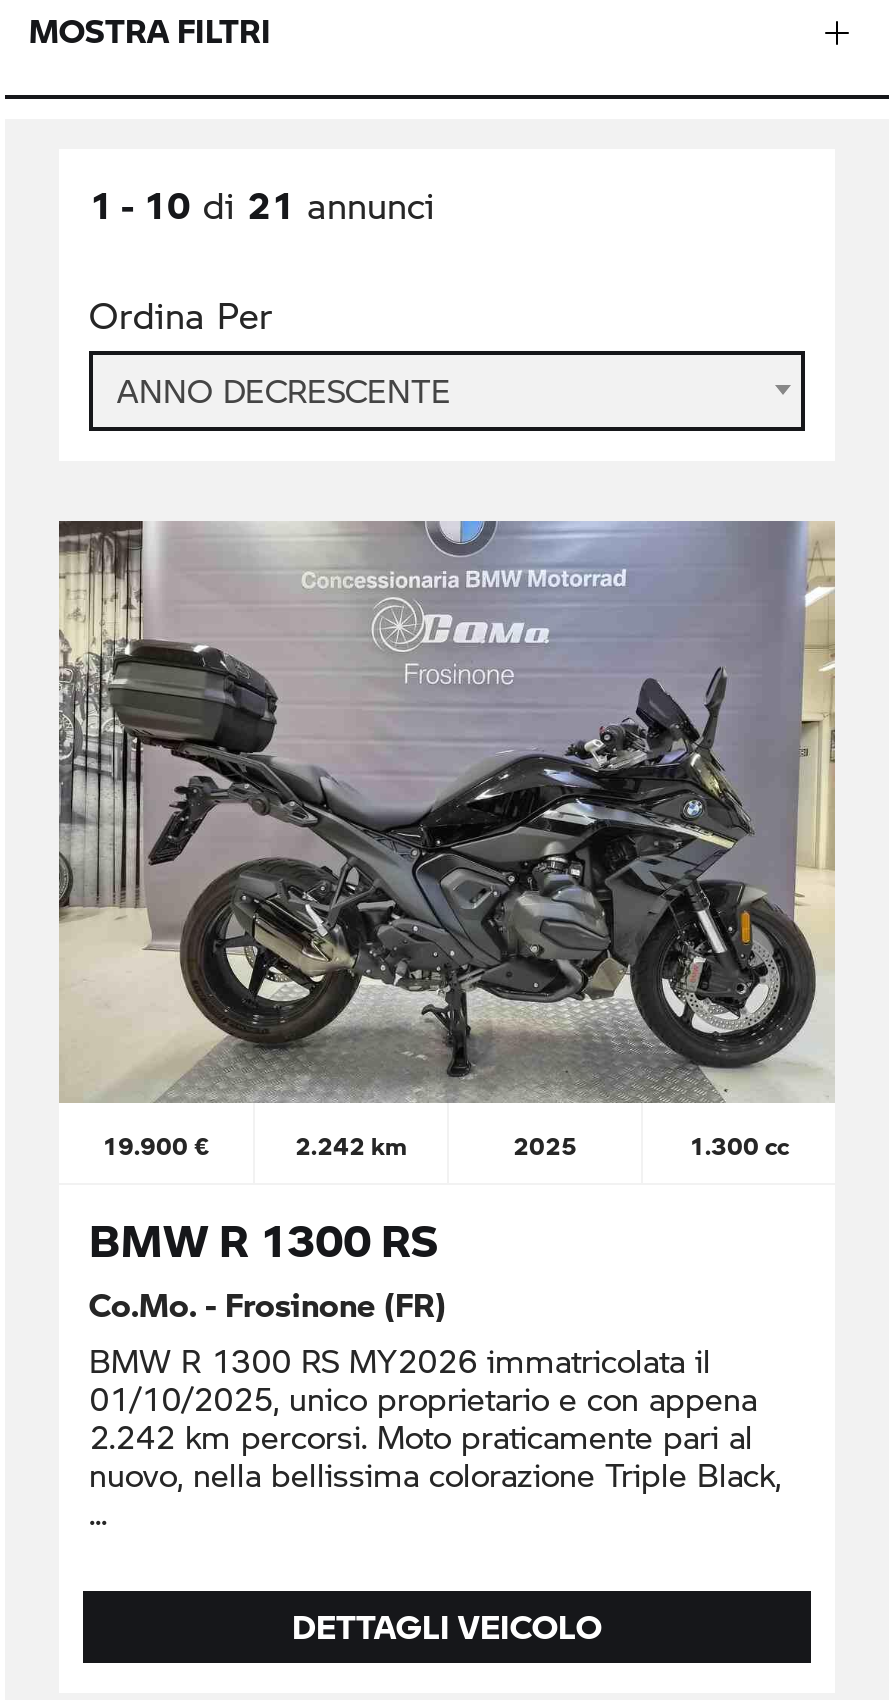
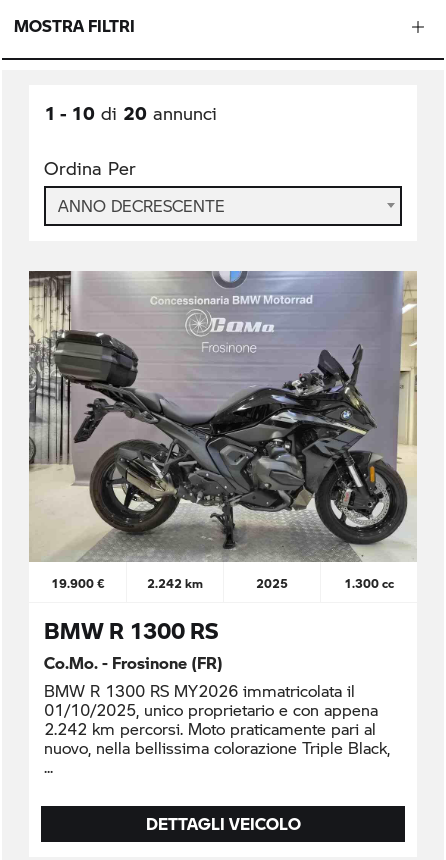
[89,181,435,227] 1 - 10 di 21 annunci -> [44,101,217,124] 1 - 10 di 20 annunci

